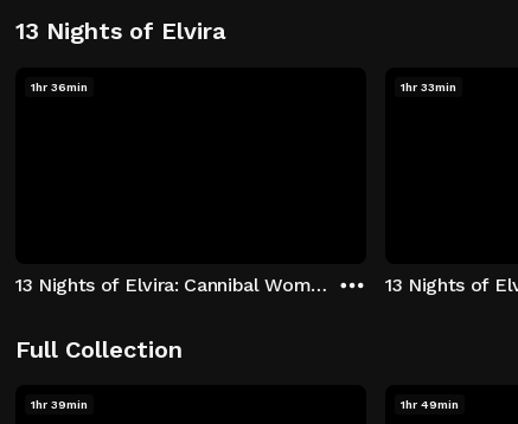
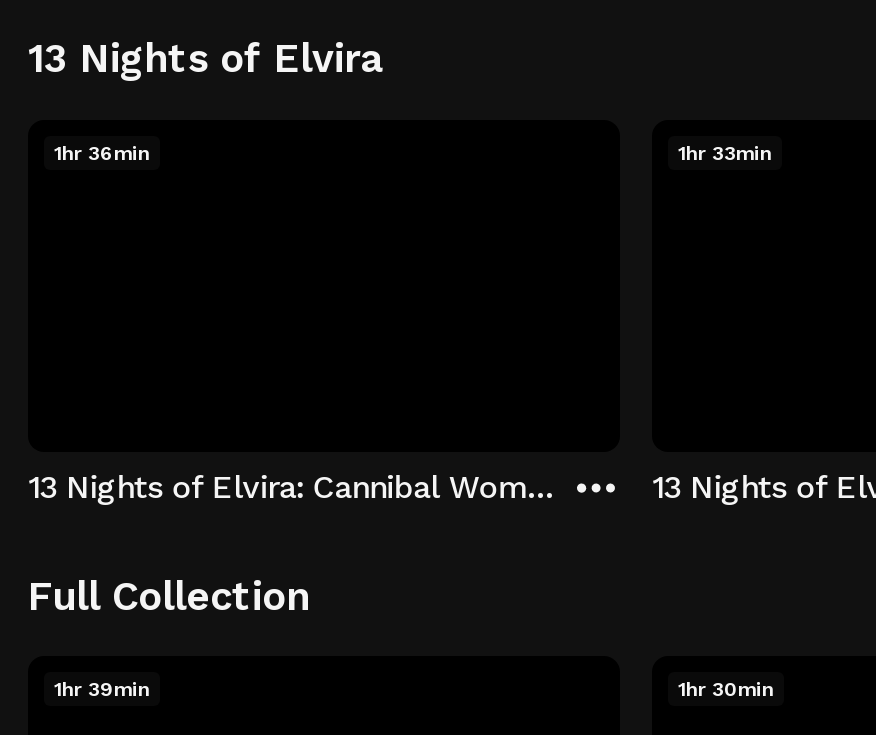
[401,398,459,411] 1hr 49min -> [678,678,774,700] 1hr 30min

